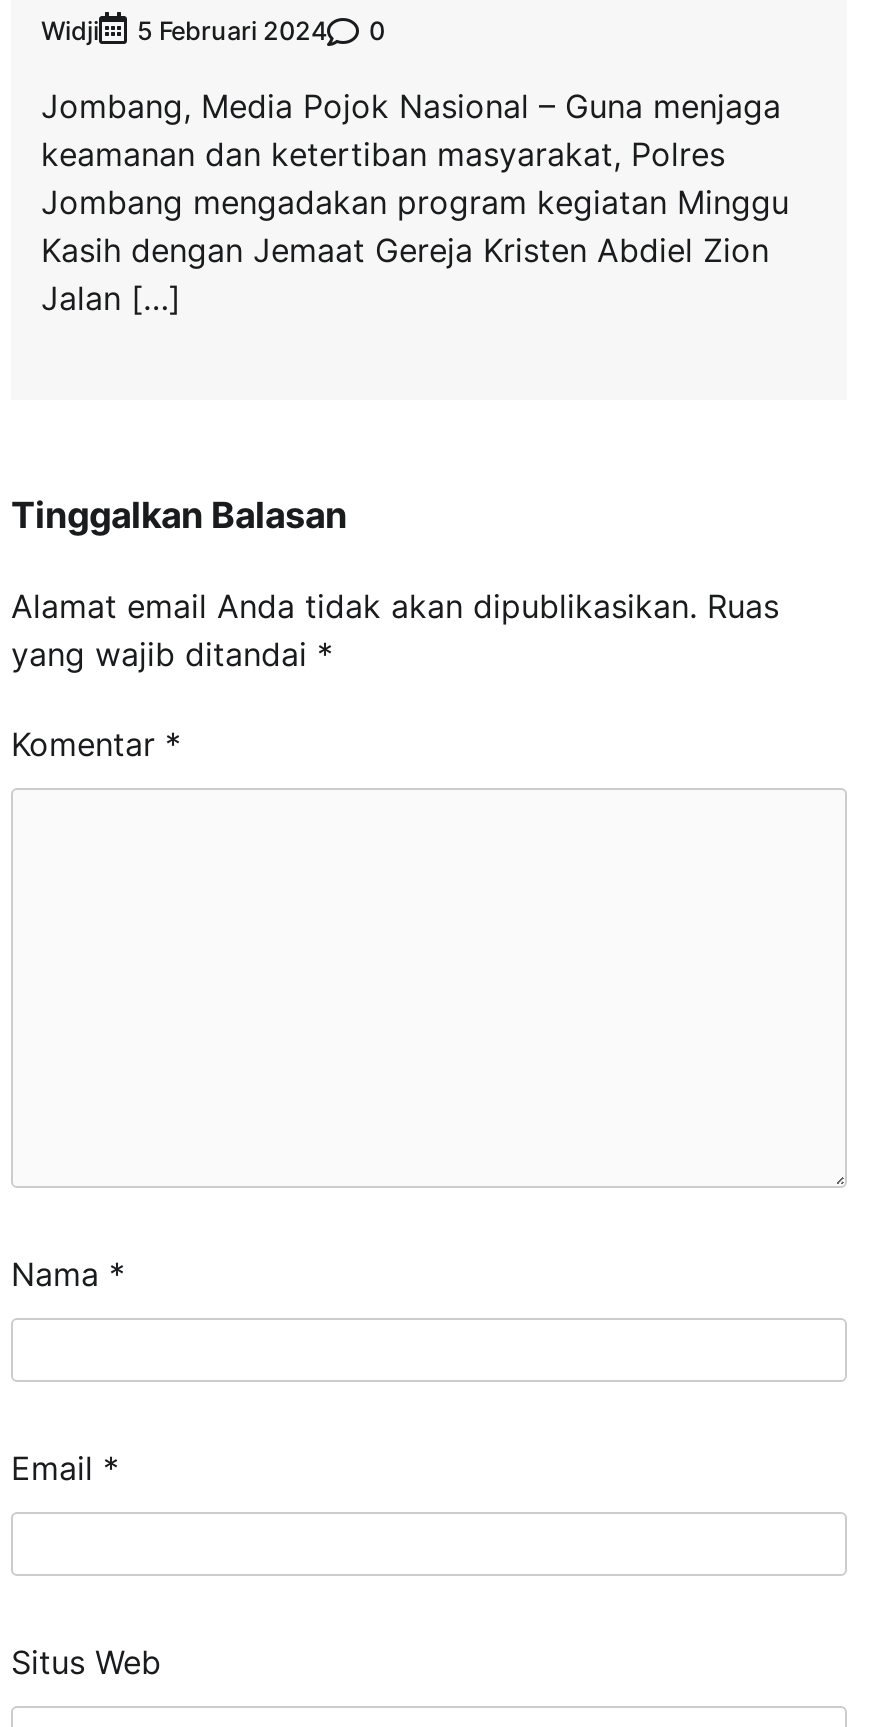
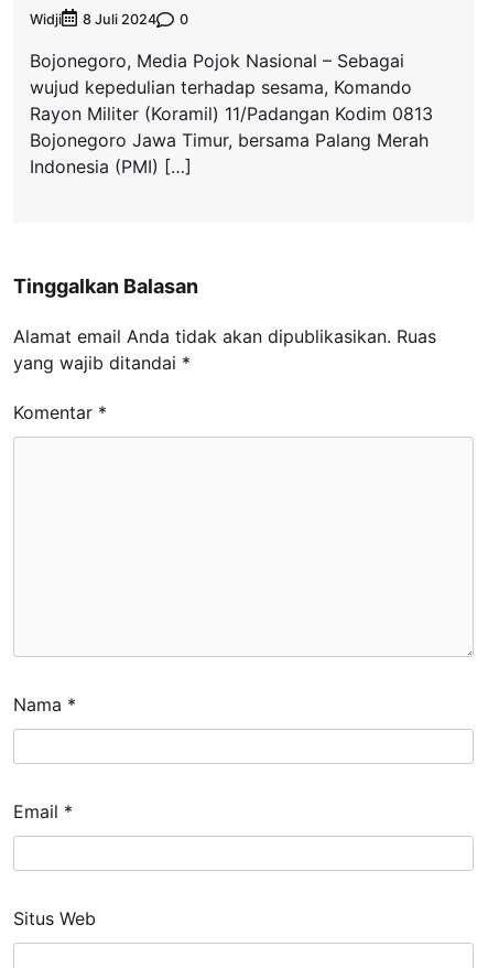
[41,15,385,46] Widji 5 Februari 2024 0 -> [30,11,188,28] Widji 8 Juli 2024 0
[41,86,789,318] Jombang, Media Pojok Nasional – Guna menjaga | keamanan dan ketertiban masyarakat, Polres | Jombang mengadakan program kegiatan Minggu | Kasih dengan Jemaat Gereja Kristen Abdiel Zion | Jalan […] -> [30,50,433,178] Bojonegoro, Media Pojok Nasional – Sebagai | wujud kepedulian terhadap sesama, Komando | Rayon Militer (Koramil) 11/Padangan Kodim 0813 | Bojonegoro Jawa Timur, bersama Palang Merah | Indonesia (PMI) […]

